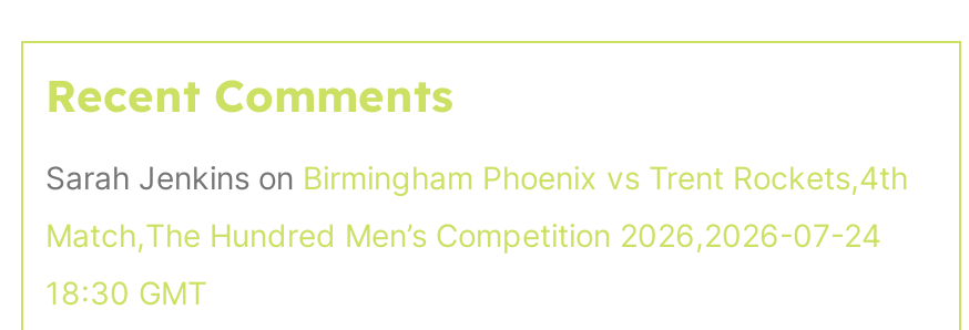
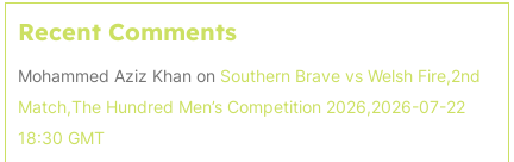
[45,159,908,196] Sarah Jenkins on Birmingham Phoenix vs Trent Rockets,4th -> [18,66,481,86] Mohammed Aziz Khan on Southern Brave vs Welsh Fire,2nd
[45,216,881,254] Match,The Hundred Men’s Competition 2026,2026-07-24 -> [18,97,465,117] Match,The Hundred Men’s Competition 2026,2026-07-22

